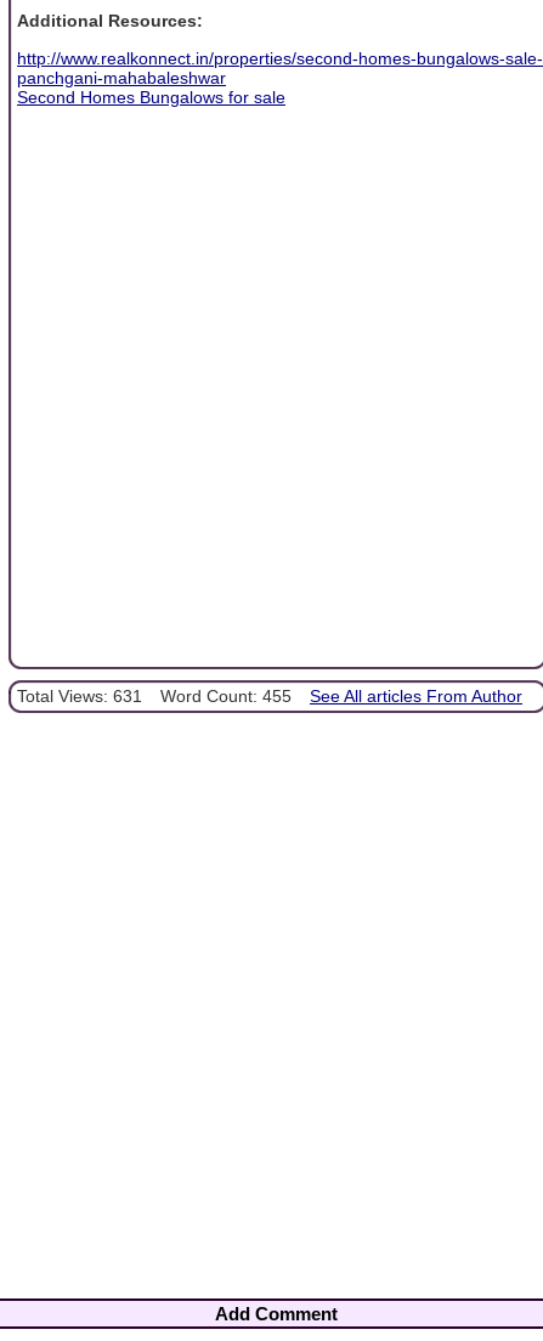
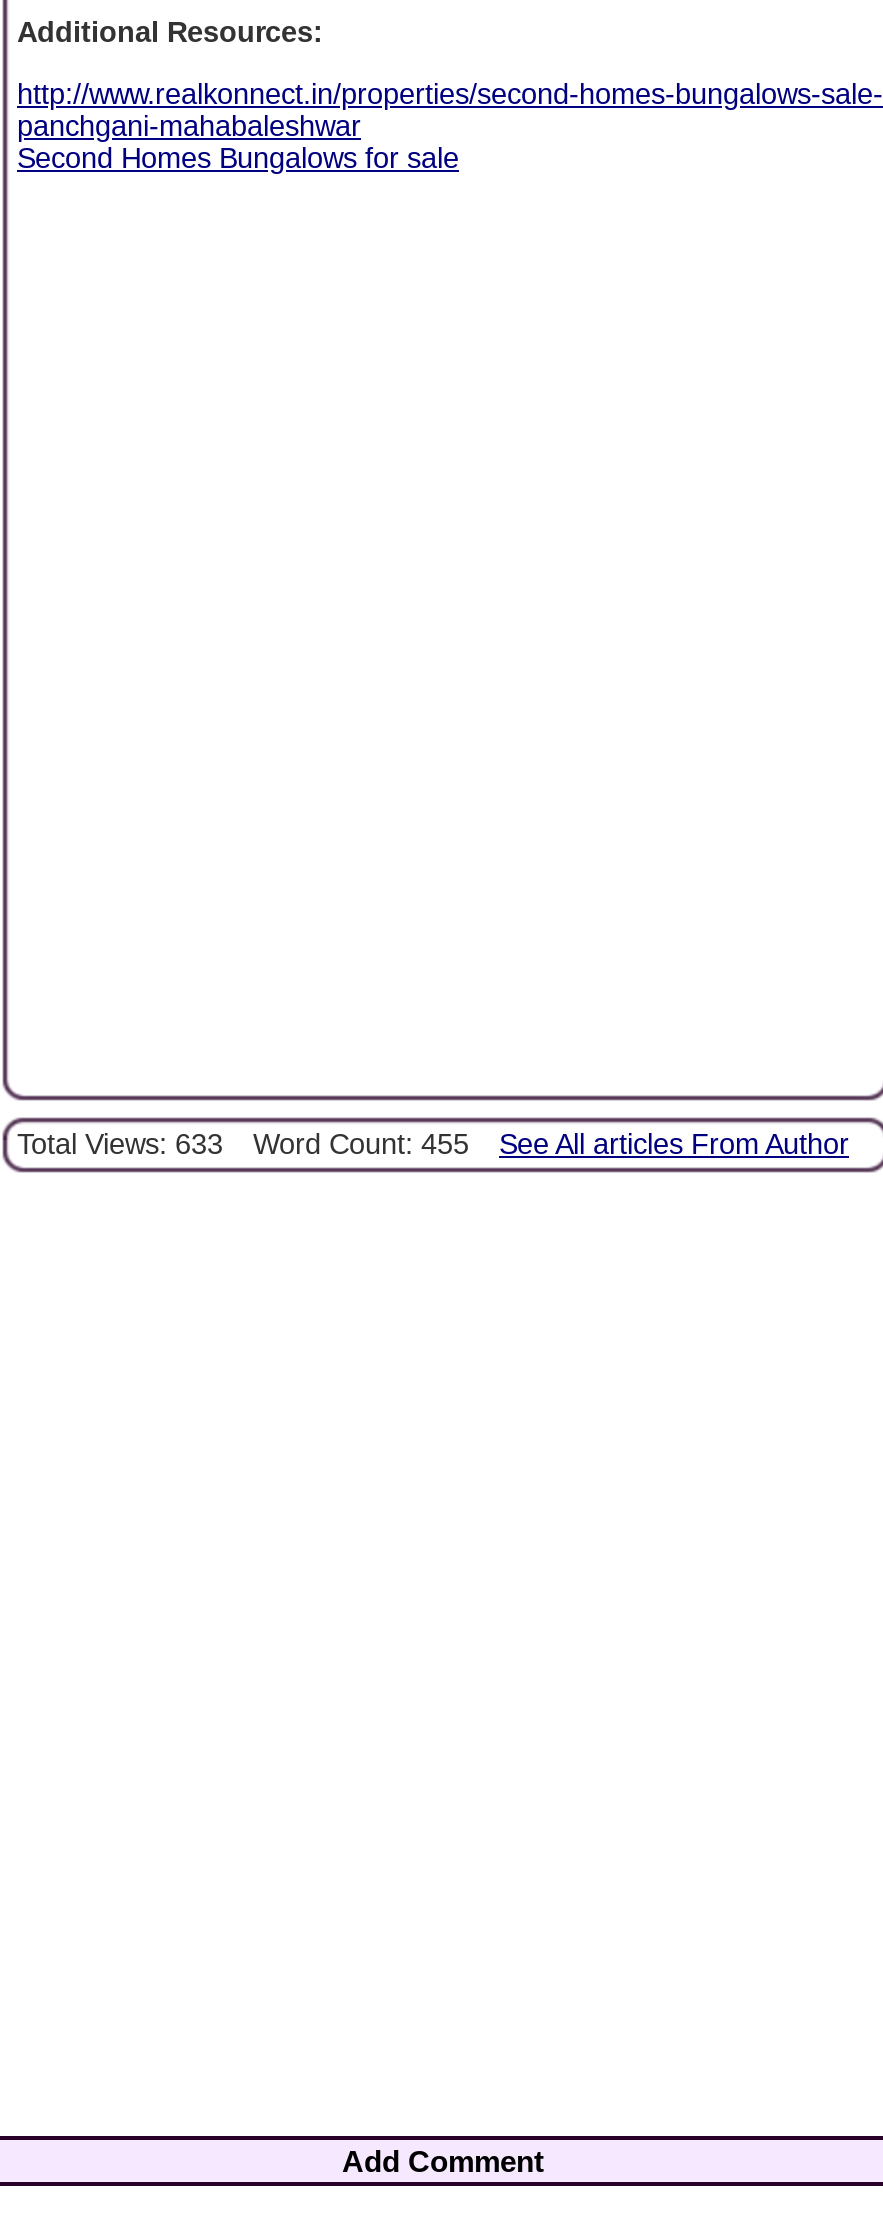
[17,686,522,706] Total Views: 631 Word Count: 455 See All articles From Author -> [17,1128,849,1160] Total Views: 633 Word Count: 455 See All articles From Author

